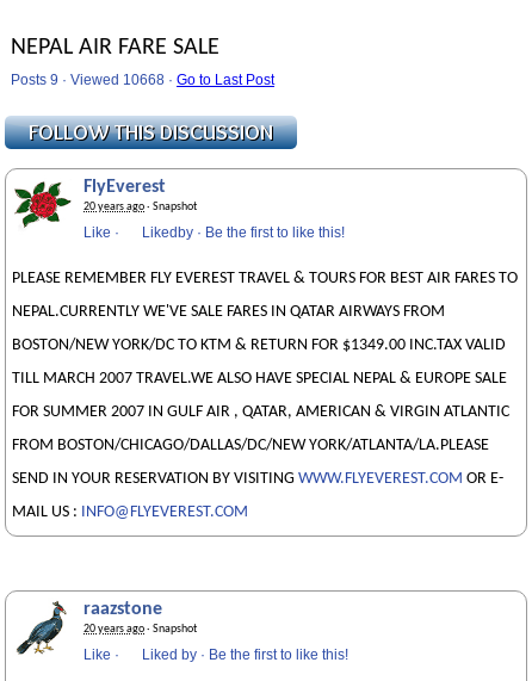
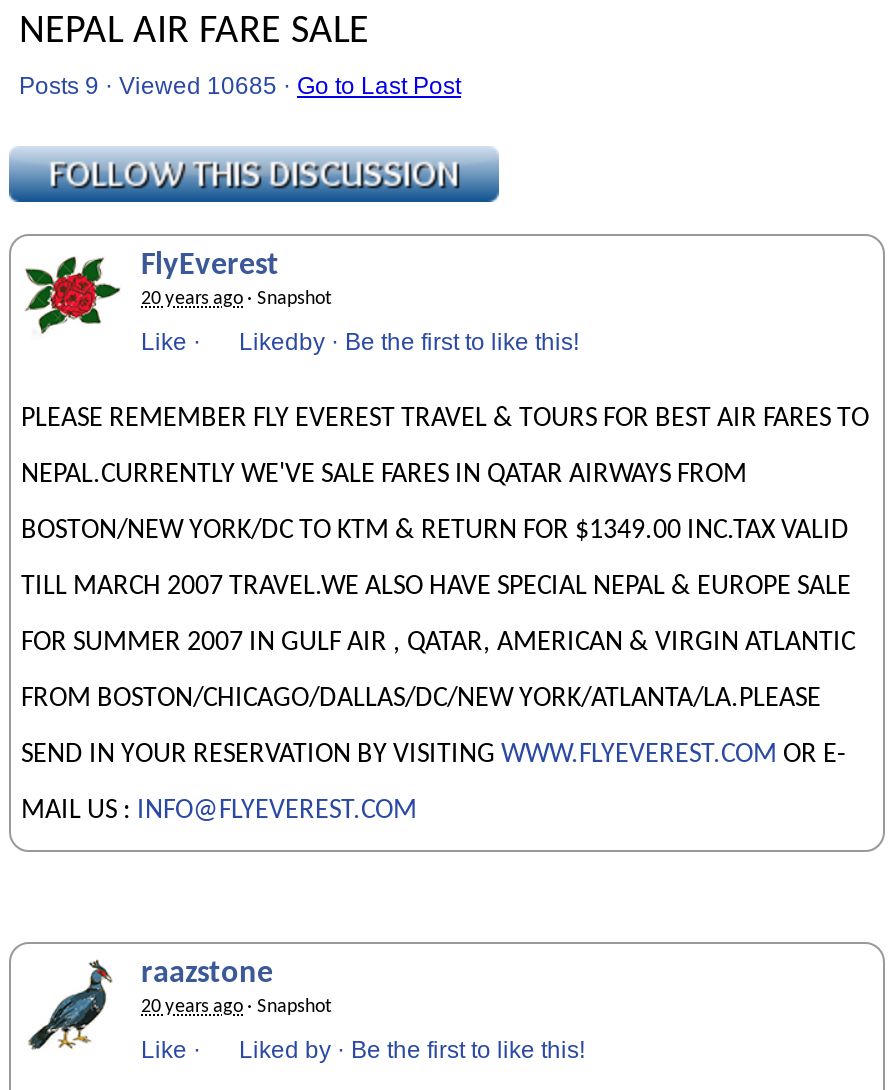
[11,72,274,88] Posts 9 · Viewed 10668 · Go to Last Post -> [19,72,461,100] Posts 9 · Viewed 10685 · Go to Last Post

